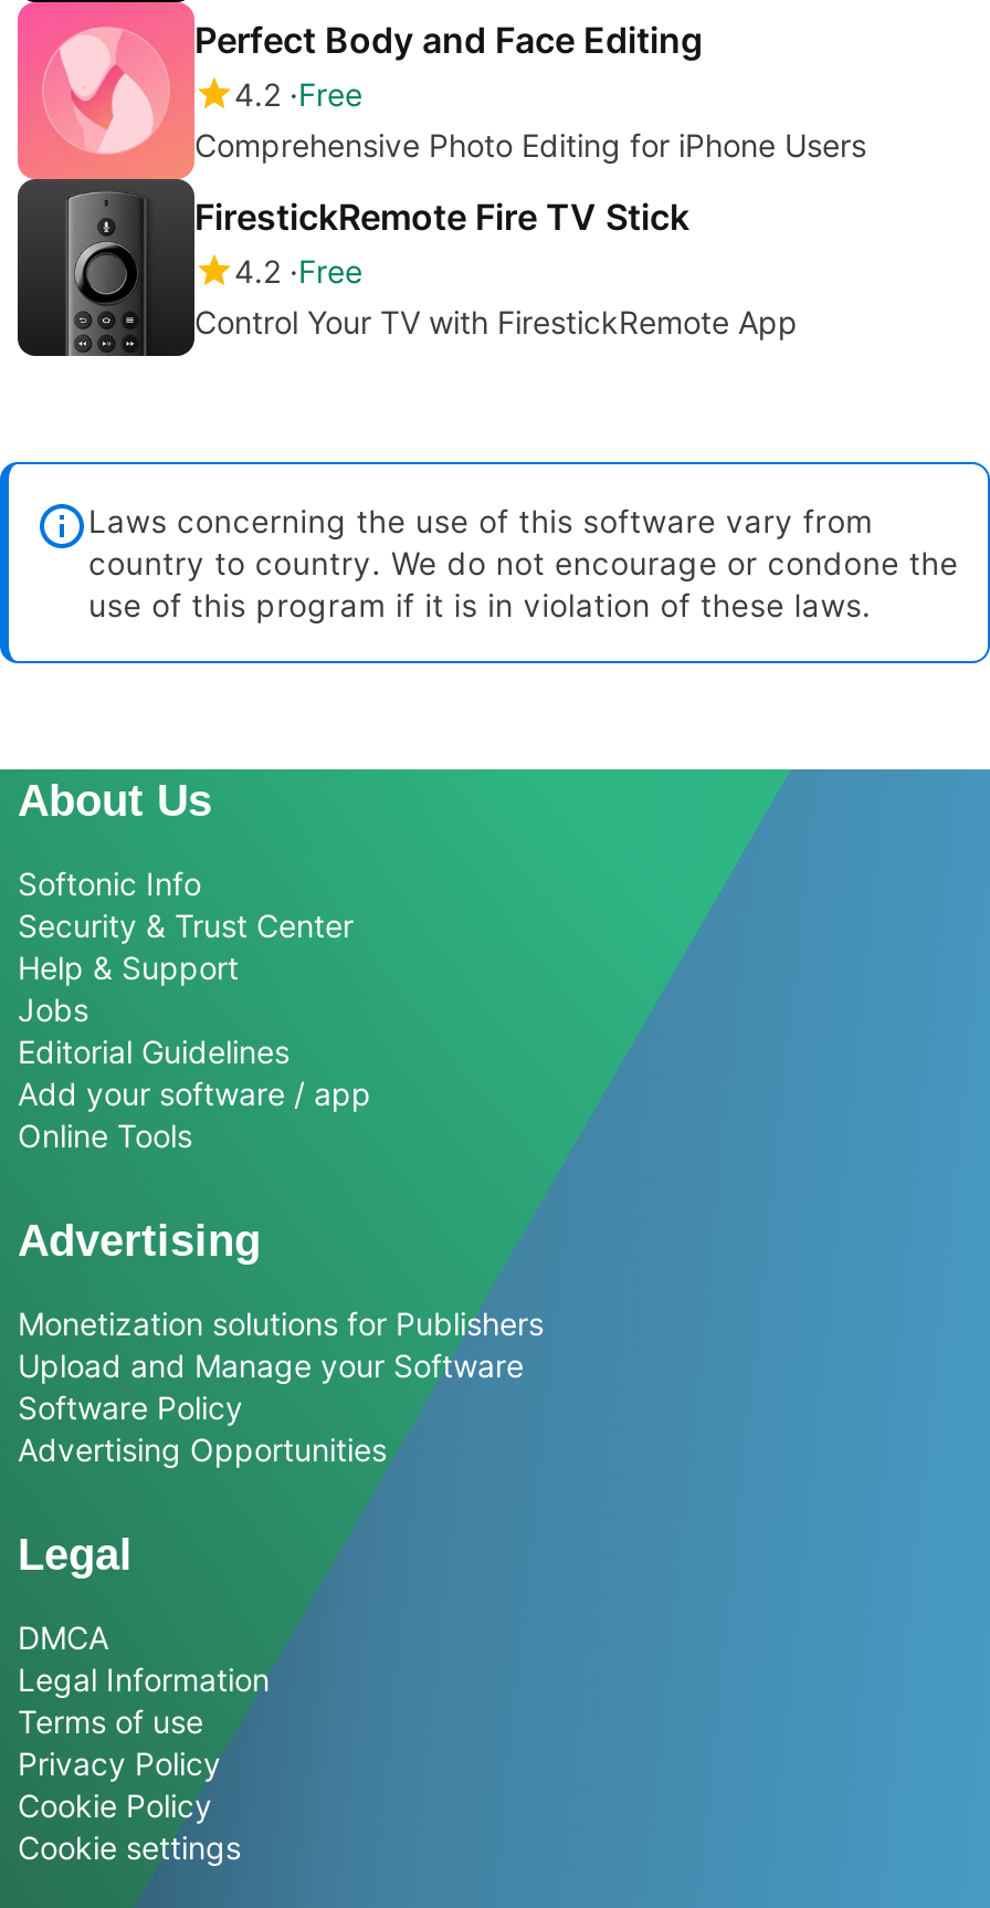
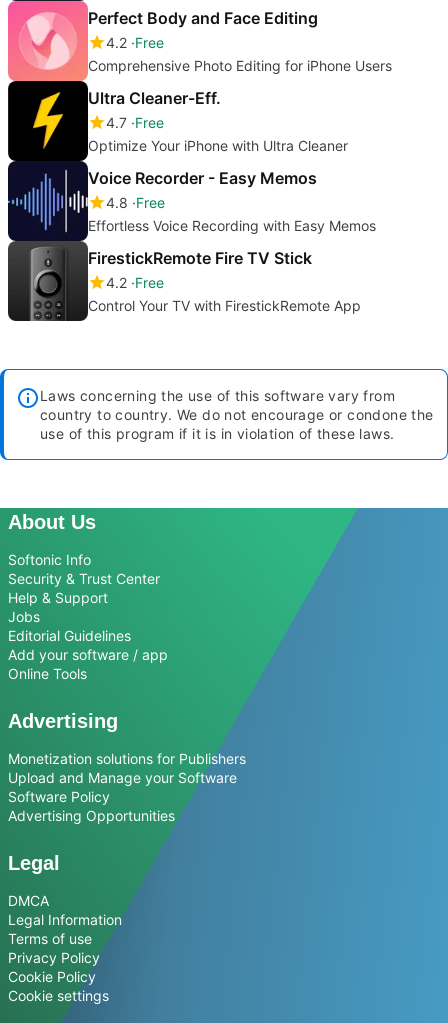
none -> [7,81,376,241] [image] | Ultra Cleaner-Eff. | 4.7 Free | Optimize Your iPhone with Ultra Cleaner | Voice Recorder - Easy Memos | 4.8 Free | Effortless Voice Recording with Easy Memos

